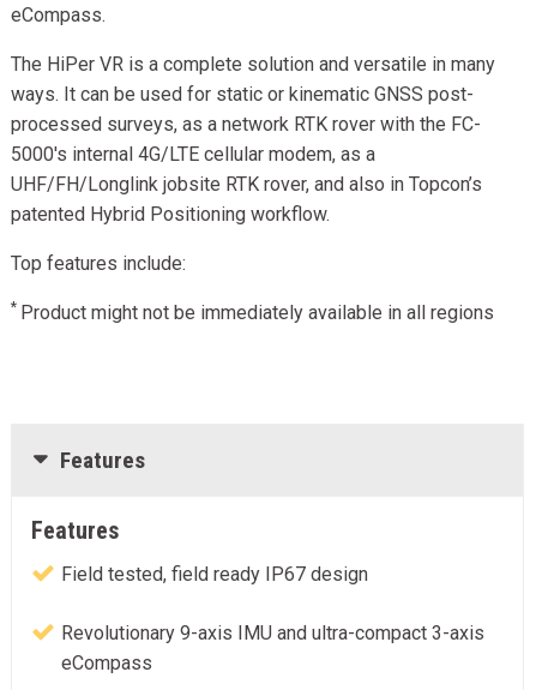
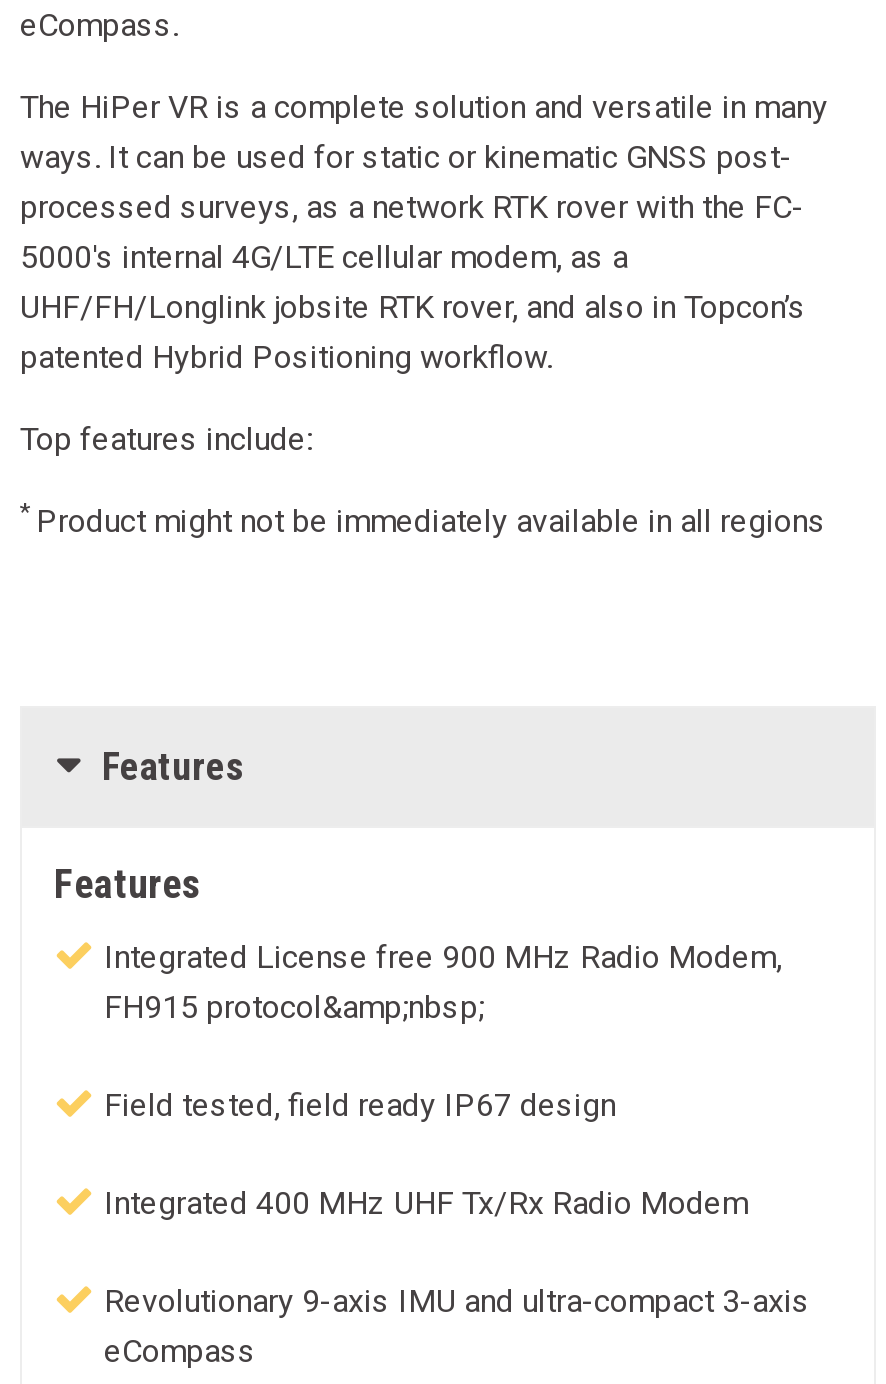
none -> [104,939,782,1027] Integrated License free 900 MHz Radio Modem, | FH915 protocol&amp;nbsp;
none -> [104,1185,748,1223] Integrated 400 MHz UHF Tx/Rx Radio Modem

